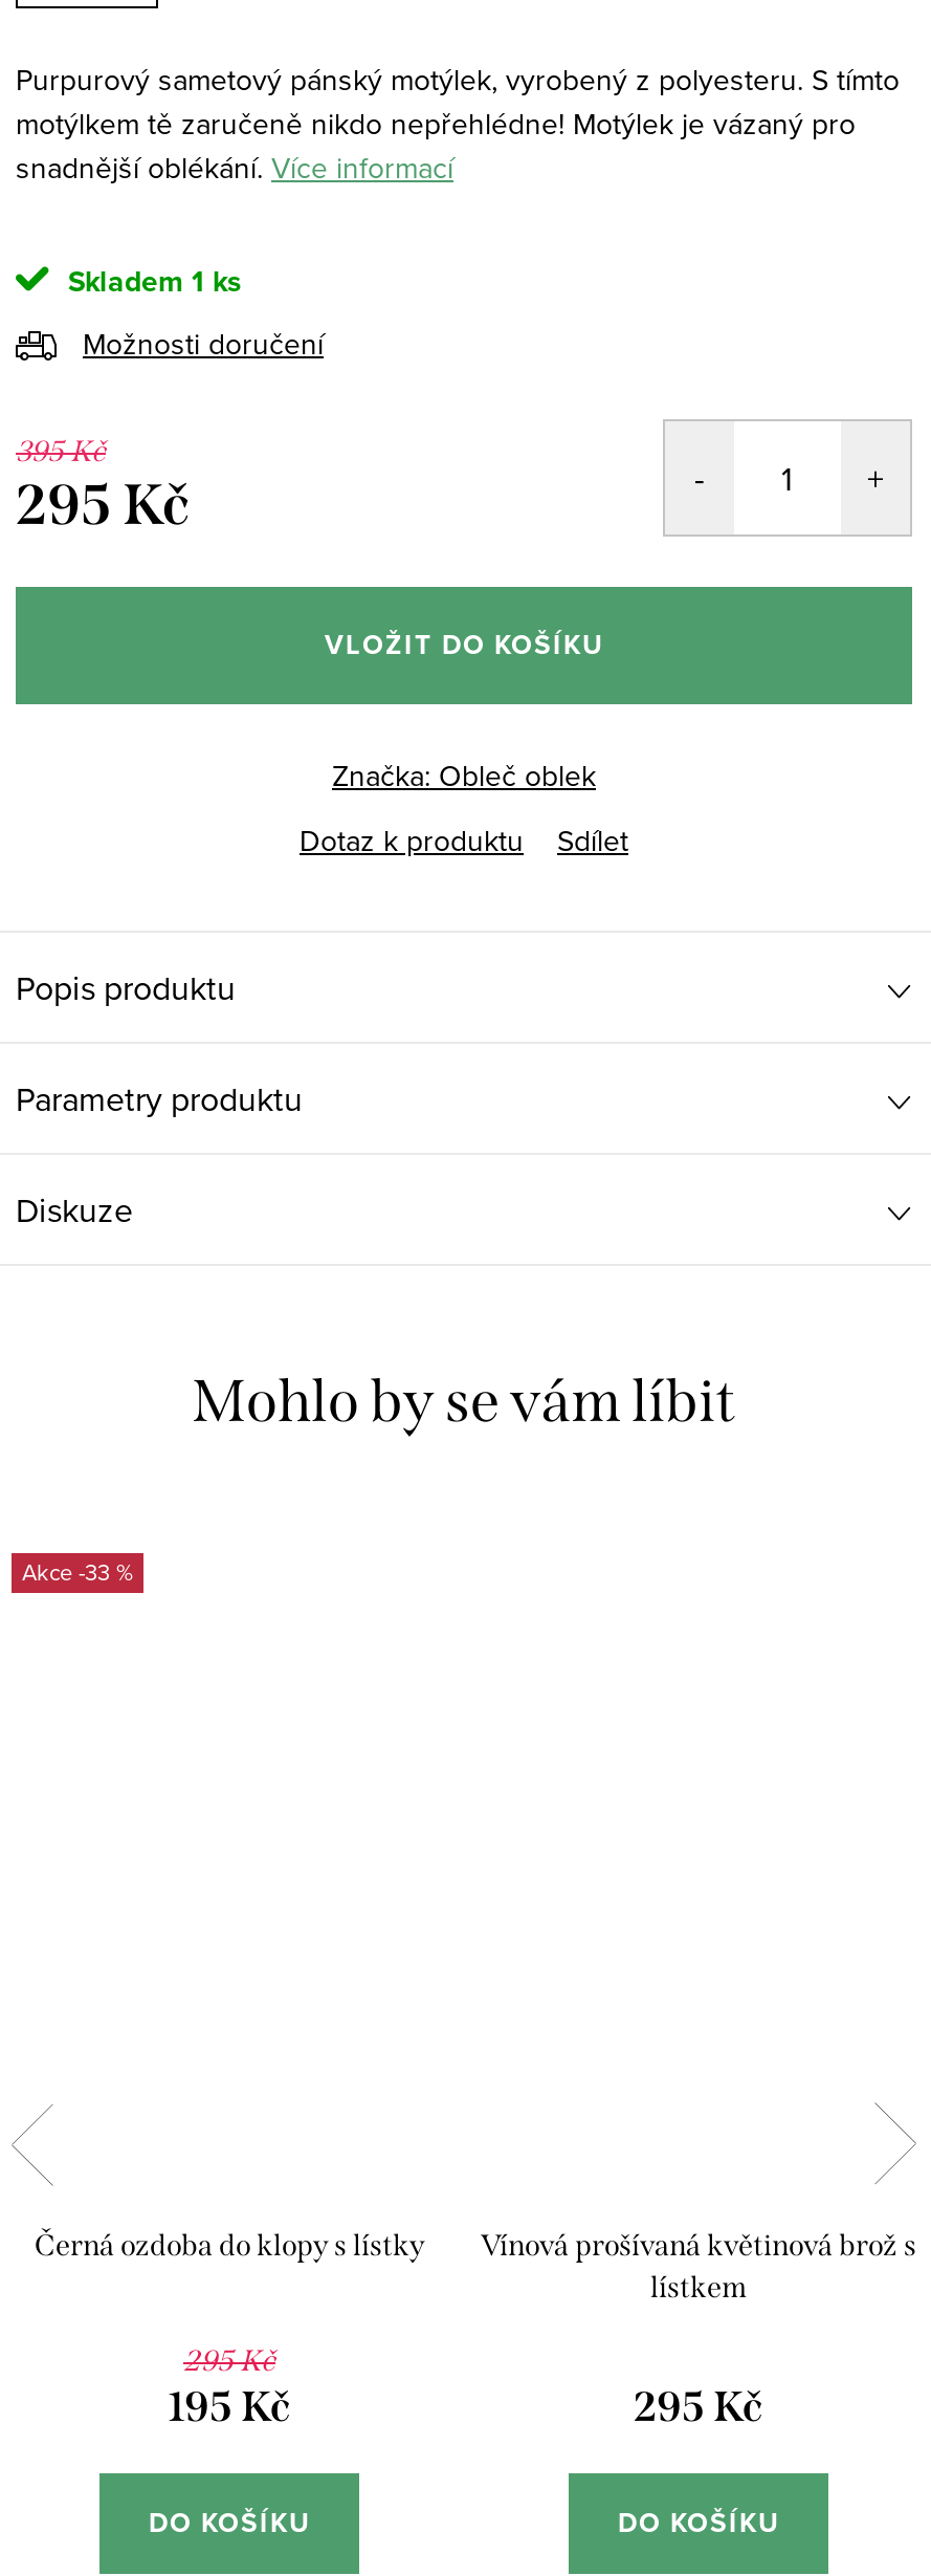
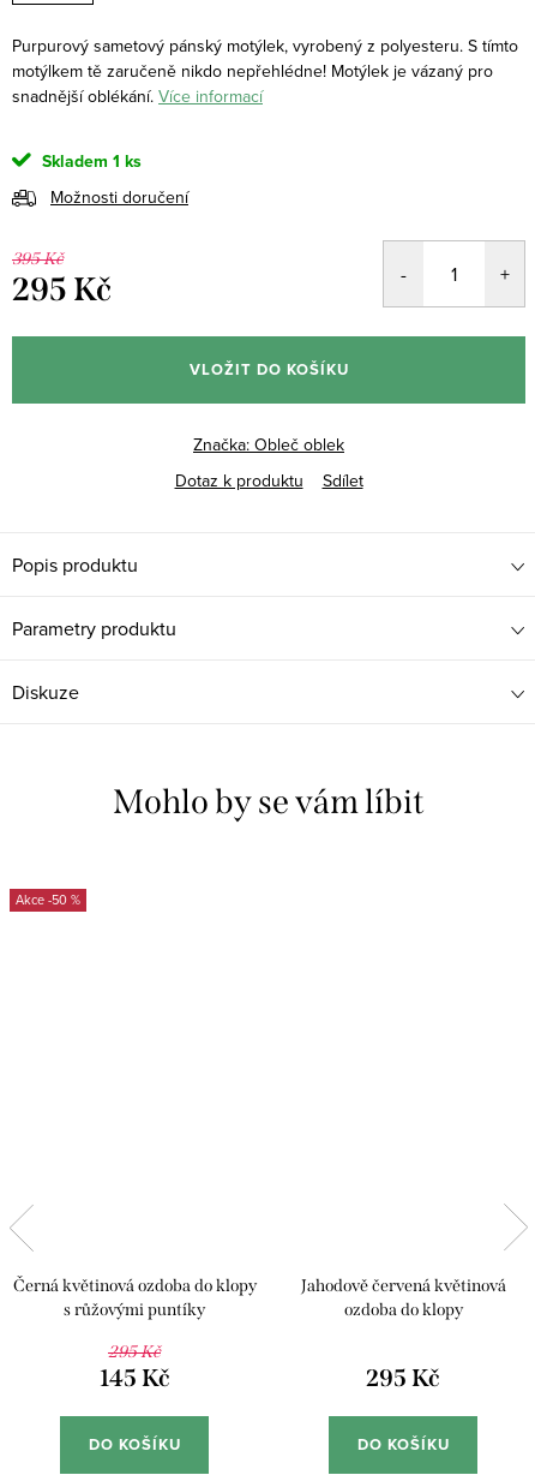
[79,1554,133,1588] -33 % -> [48,890,80,909] -50 %
[35,2228,424,2264] Černá ozdoba do klopy s lístky -> [13,1276,256,1320] Černá květinová ozdoba do klopy | s růžovými puntíky
[481,2228,916,2306] Vínová prošívaná květinová brož s | lístkem -> [300,1276,506,1320] Jahodově červená květinová | ozdoba do klopy
[168,2381,291,2431] 195 Kč -> [99,1363,170,1392] 145 Kč

